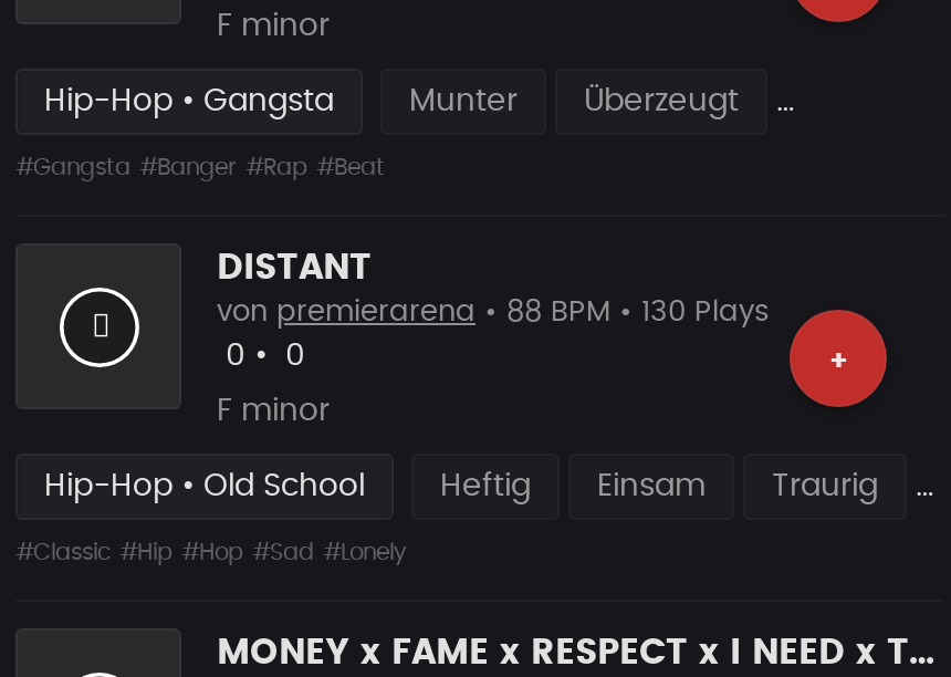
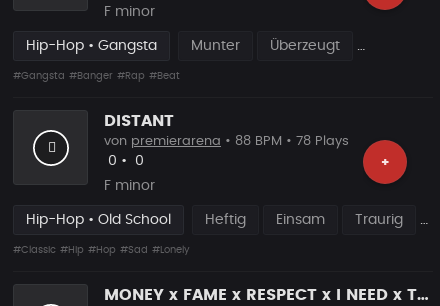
[217,299,770,327] von premierarena • 88 BPM • 130 Plays -> [104,135,349,148] von premierarena • 88 BPM • 78 Plays

